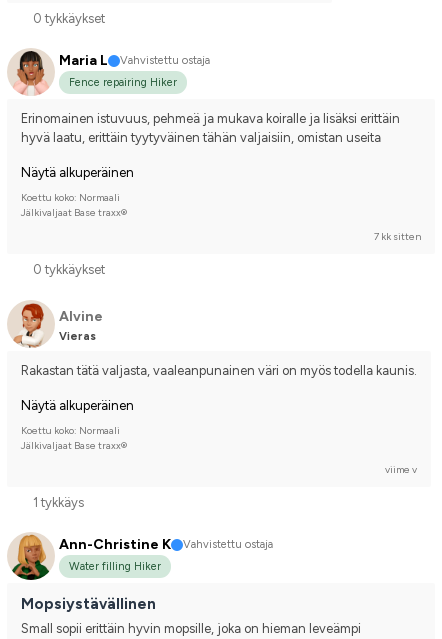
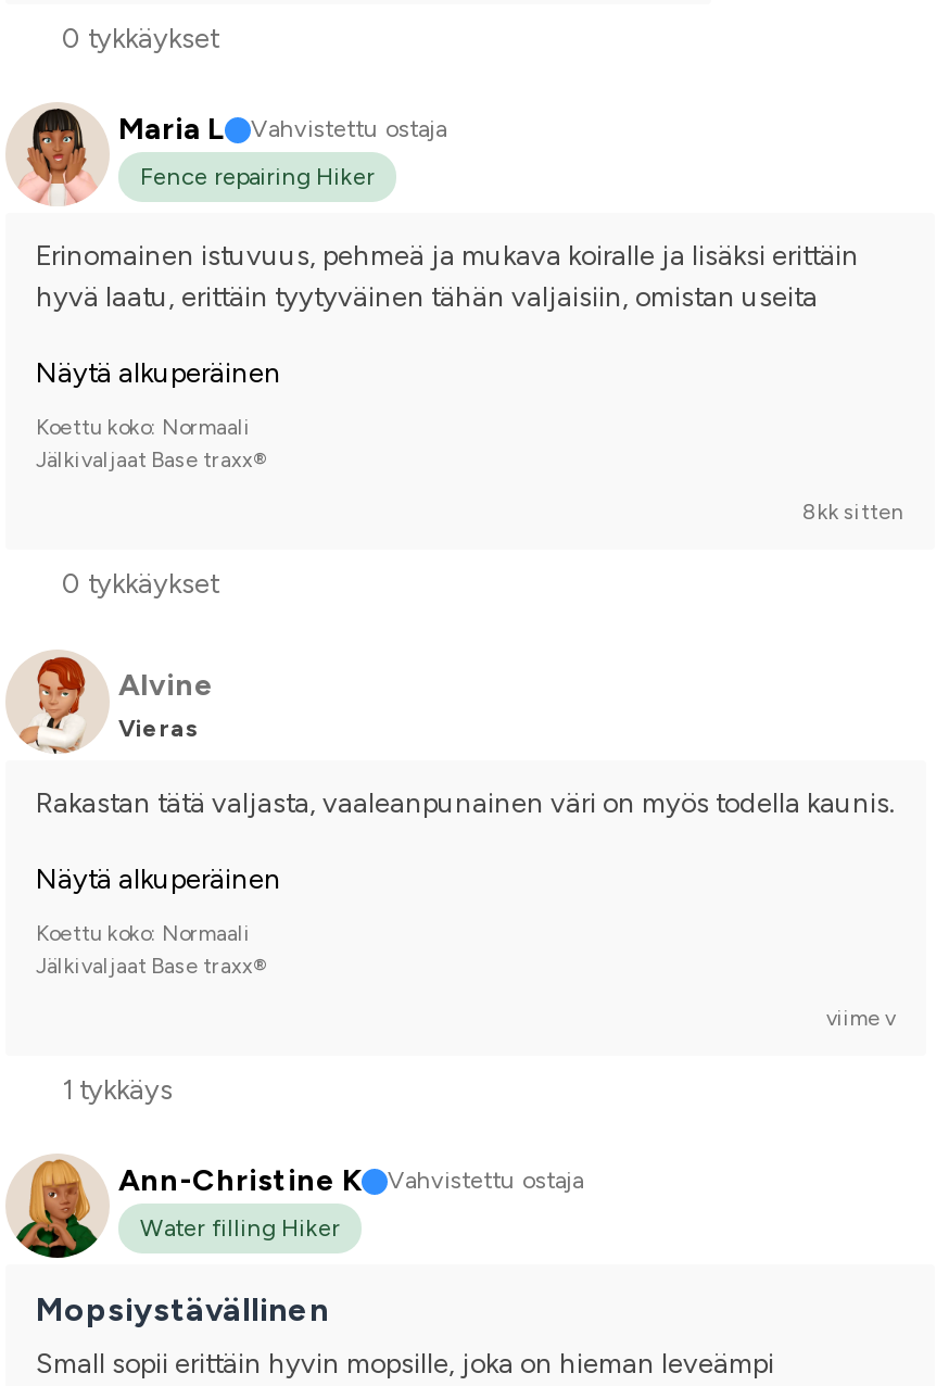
[374,230,421,243] 7 kk sitten -> [802,499,904,527] 8 kk sitten

